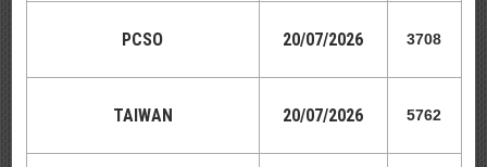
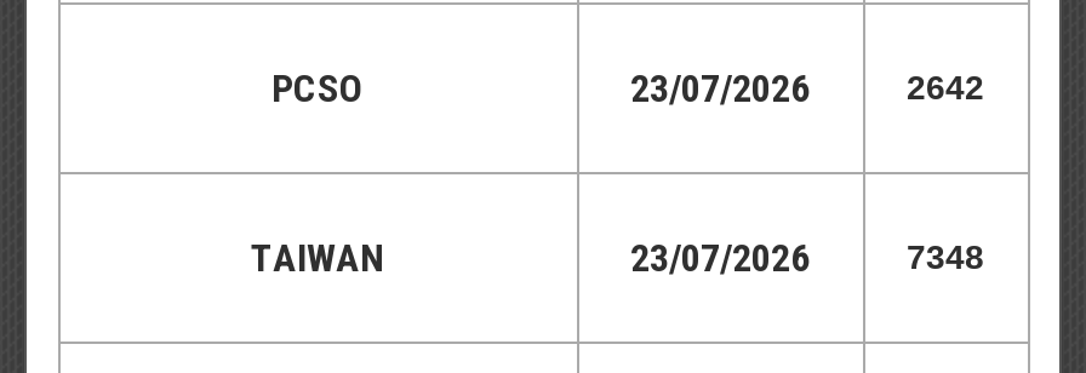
[283,30,363,50] 20/07/2026 -> [630,67,810,113] 23/07/2026
[407,31,441,48] 3708 -> [907,69,984,108] 2642
[283,106,363,126] 20/07/2026 -> [630,236,810,282] 23/07/2026
[407,107,441,124] 5762 -> [907,239,984,277] 7348

